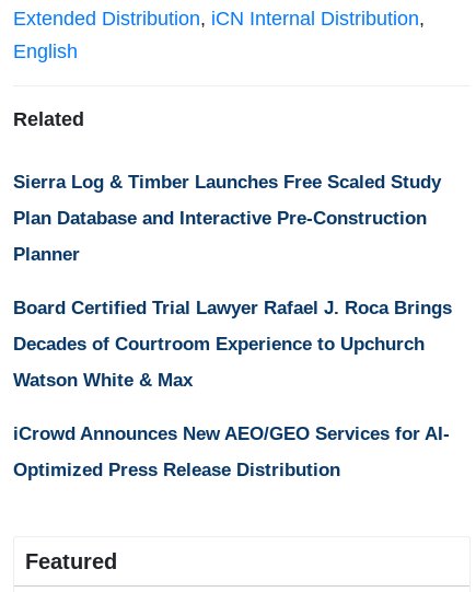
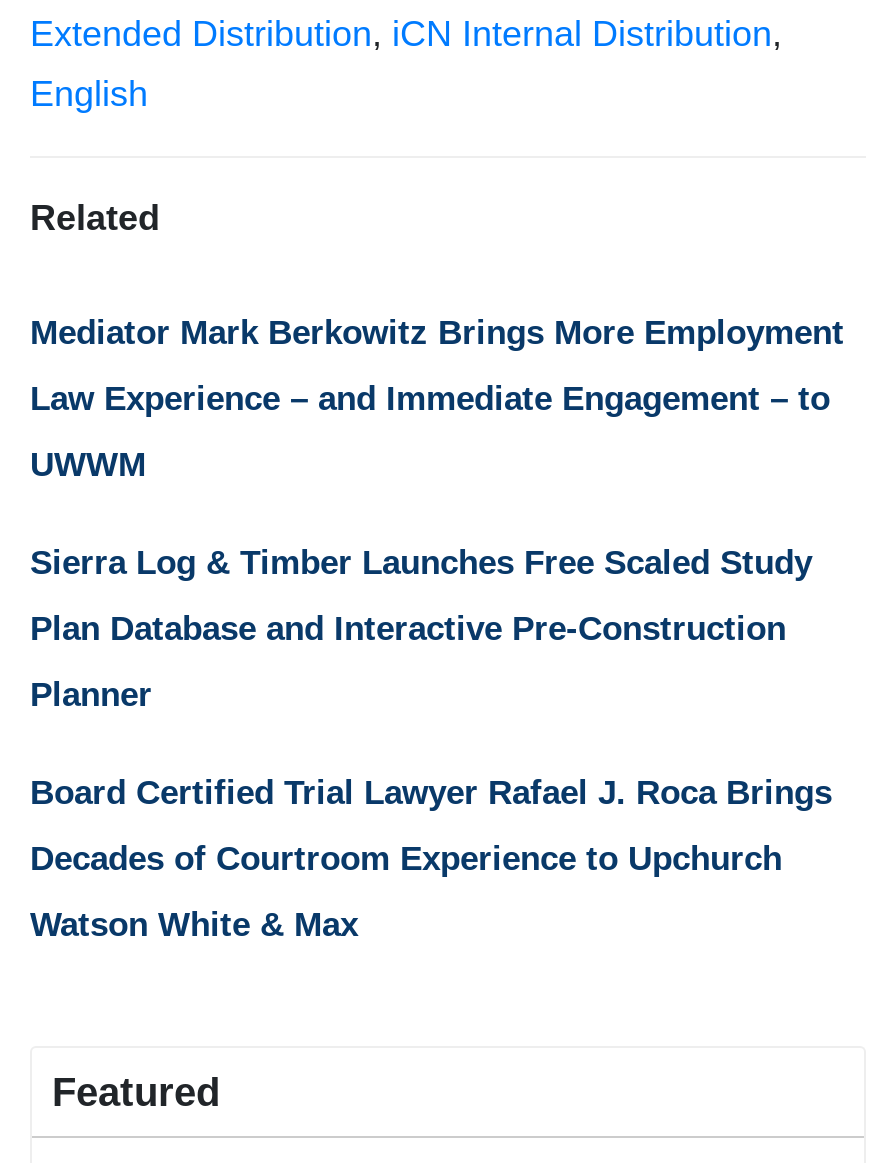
none -> [30,314,844,484] Mediator Mark Berkowitz Brings More Employment | Law Experience – and Immediate Engagement – to | UWWM
moved [13,172,452,390] -> [30,544,832,944]: Sierra Log & Timber Launches Free Scaled Study | Plan Database and Interactive Pre-Construction | Planner | Board Certified Trial Lawyer Rafael J. Roca Brings | Decades of Courtroom Experience to Upchurch | Watson White & Max
[13,423,450,480] iCrowd Announces New AEO/GEO Services for AI- | Optimized Press Release Distribution -> none

